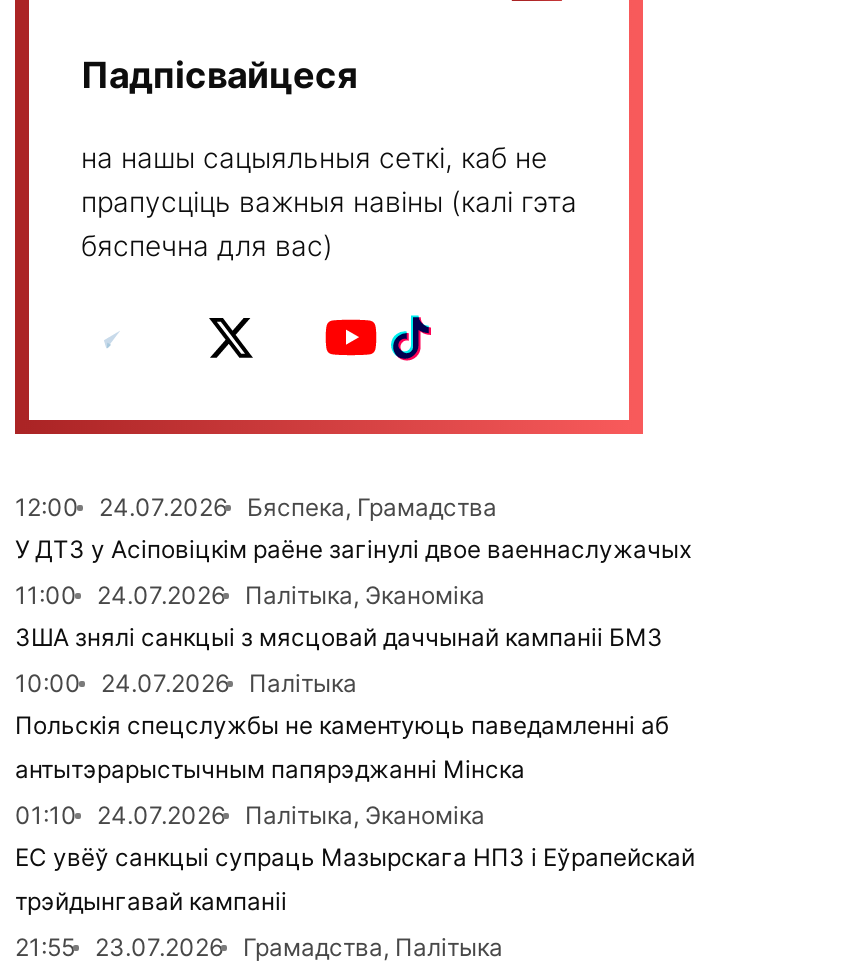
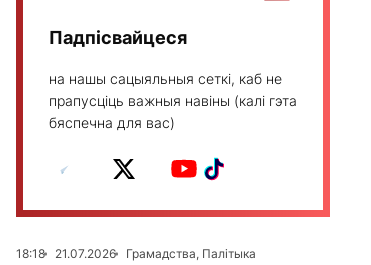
[15,492,695,962] 12:00 | 24.07.2026 | Бяспека, Грамадства | У ДТЗ у Асіповіцкім раёне загінулі двое ваеннаслужачых | 11:00 | 24.07.2026 | Палітыка, Эканоміка | ЗША знялі санкцыі з мясцовай даччынай кампаніі БМЗ | 10:00 | 24.07.2026 | Палітыка | Польскія спецслужбы не каментуюць паведамленні аб | антытэрарыстычным папярэджанні Мінска | 01:10 | 24.07.2026 | Палітыка, Эканоміка | ЕС увёў санкцыі супраць Мазырскага НПЗ і Еўрапейскай | трэйдынгавай кампаніі | 21:55 | 23.07.2026 -> [16,246,116,261] 18:18 | 21.07.2026

